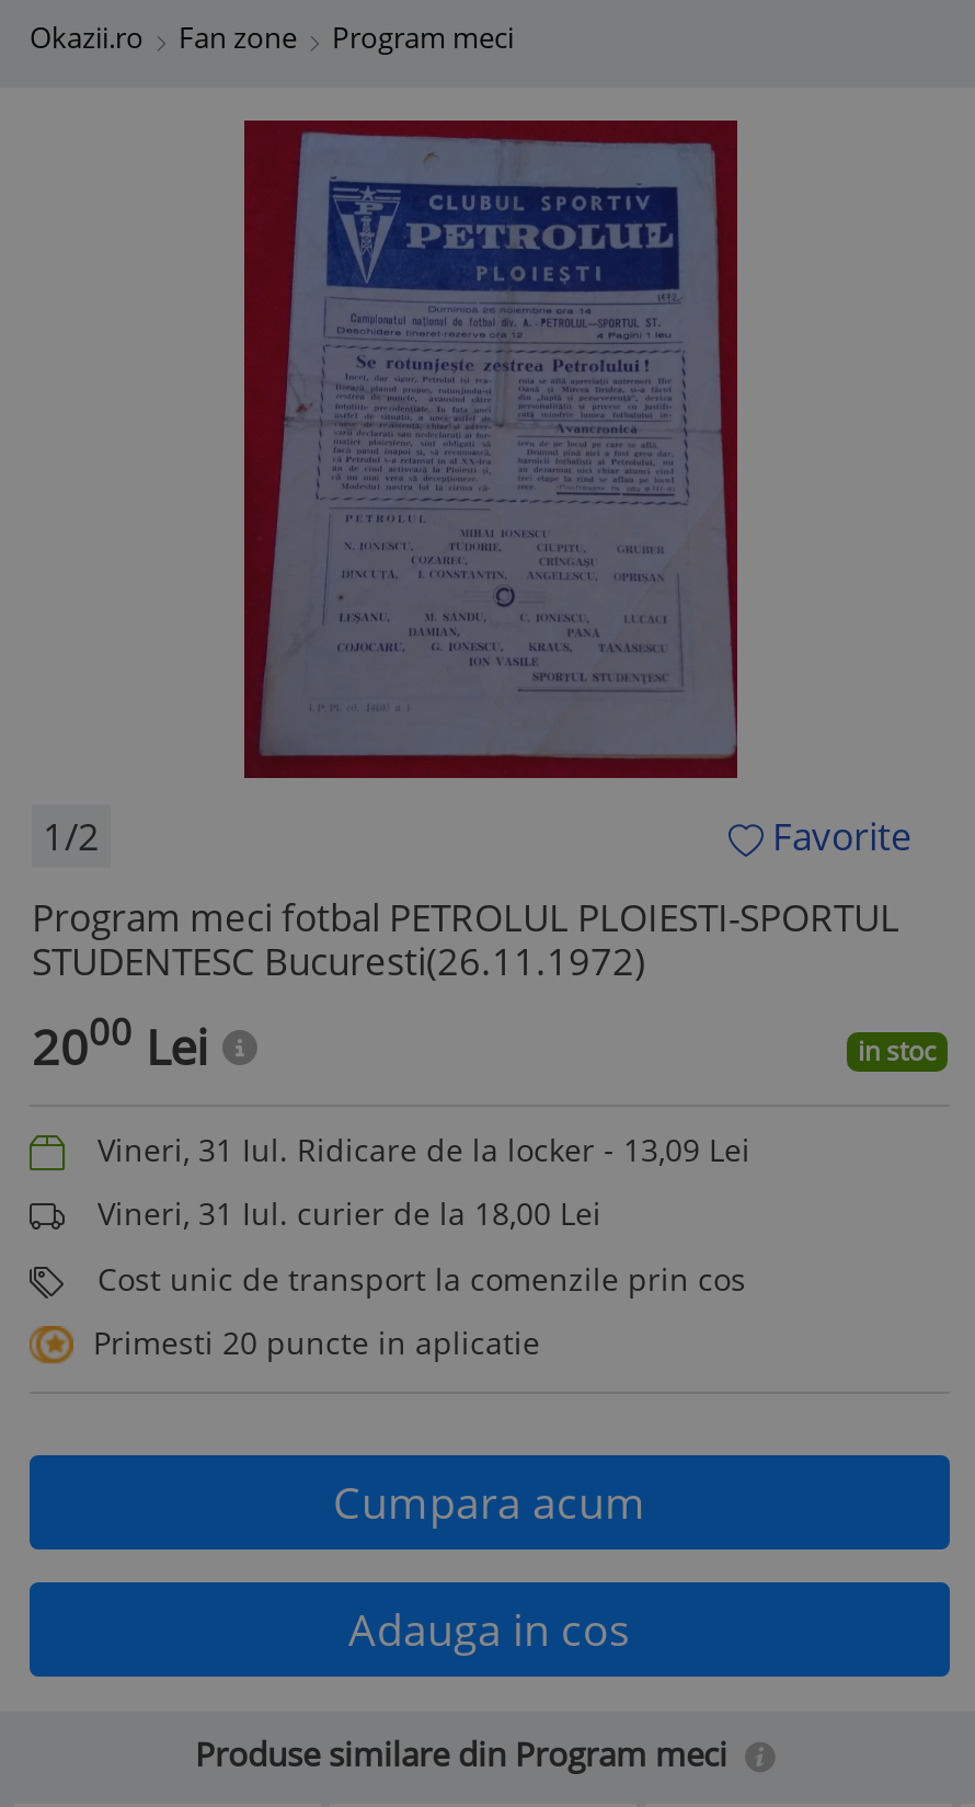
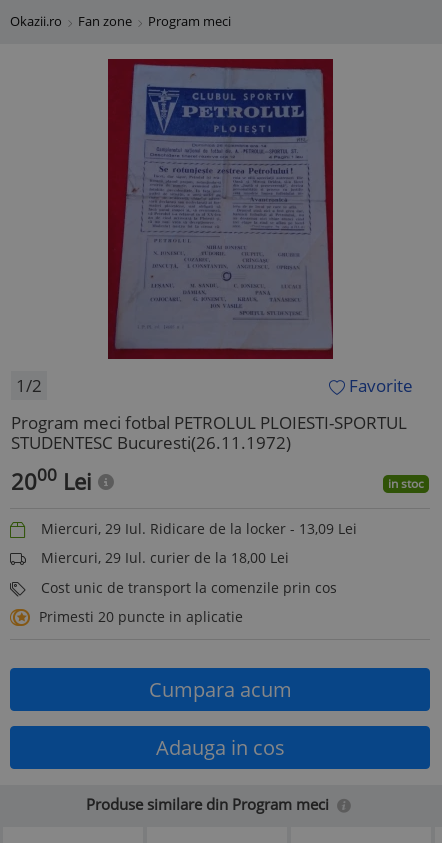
[97,1128,750,1169] Vineri, 31 Iul. Ridicare de la locker - 13,09 Lei -> [41,519,357,538] Miercuri, 29 Iul. Ridicare de la locker - 13,09 Lei
[97,1193,601,1234] Vineri, 31 Iul. curier de la 18,00 Lei -> [41,548,289,567] Miercuri, 29 Iul. curier de la 18,00 Lei

